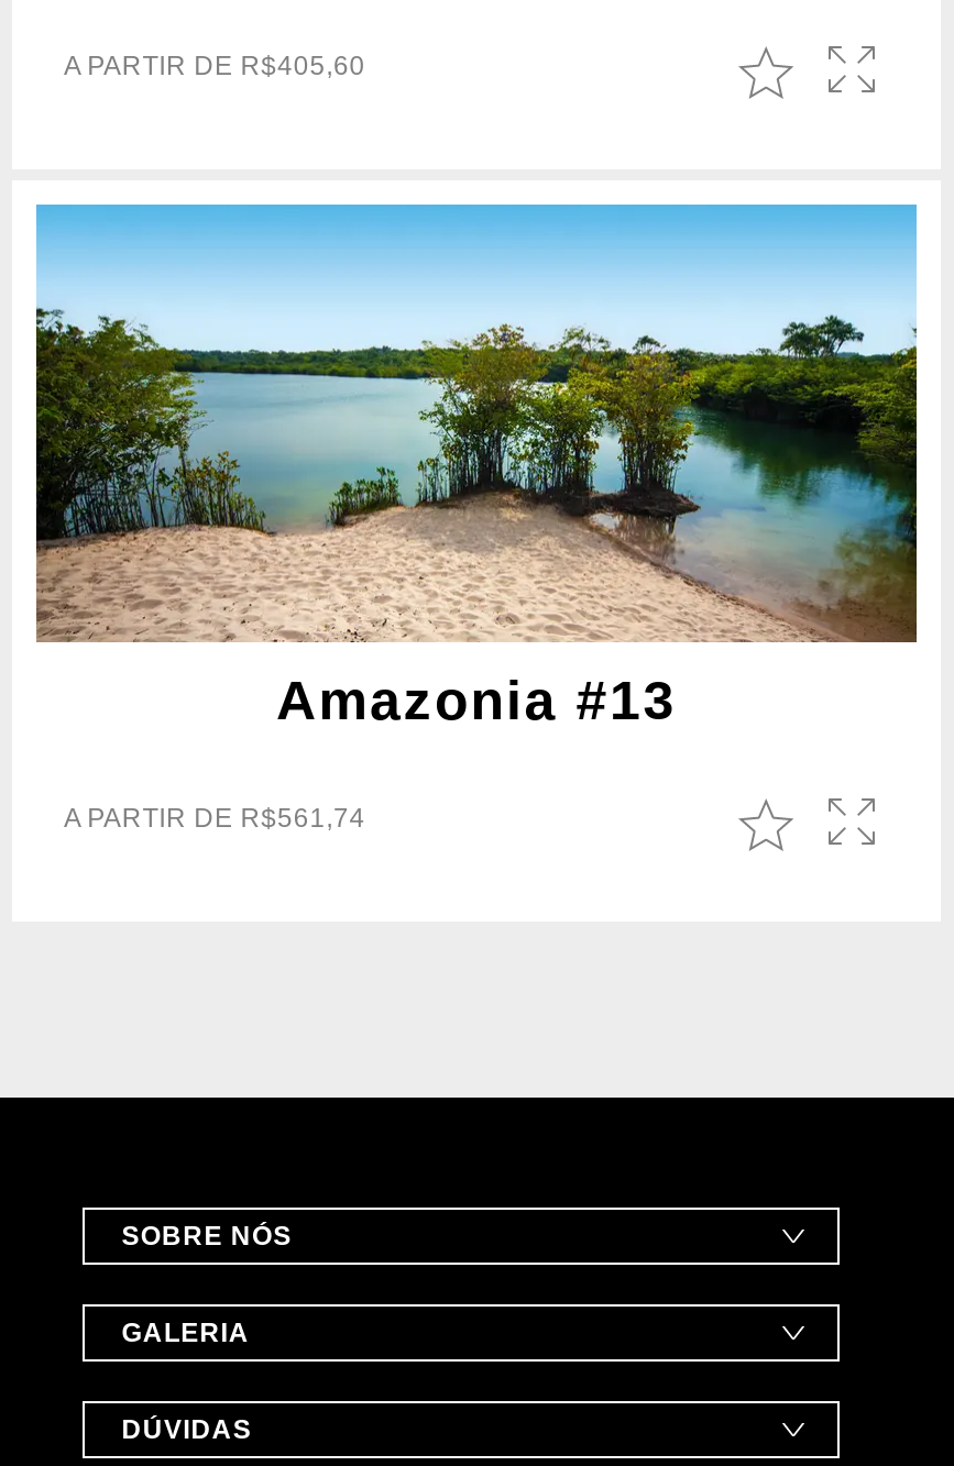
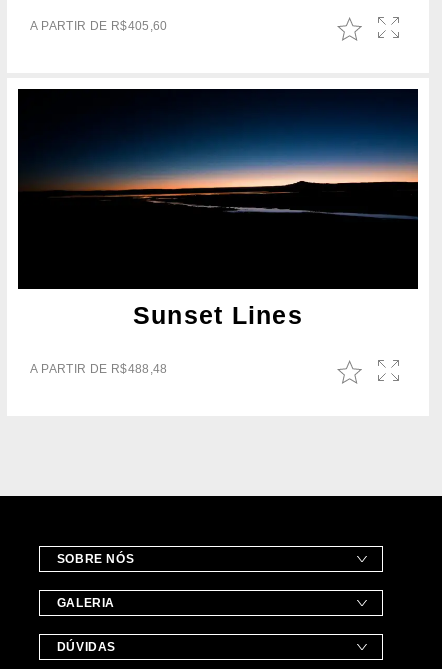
[34,202,919,730] [image] | Amazonia #13 -> [17,88,419,329] [image] | Sunset Lines
[64,802,366,833] A PARTIR DE R$561,74 -> [30,362,168,376] A PARTIR DE R$488,48

